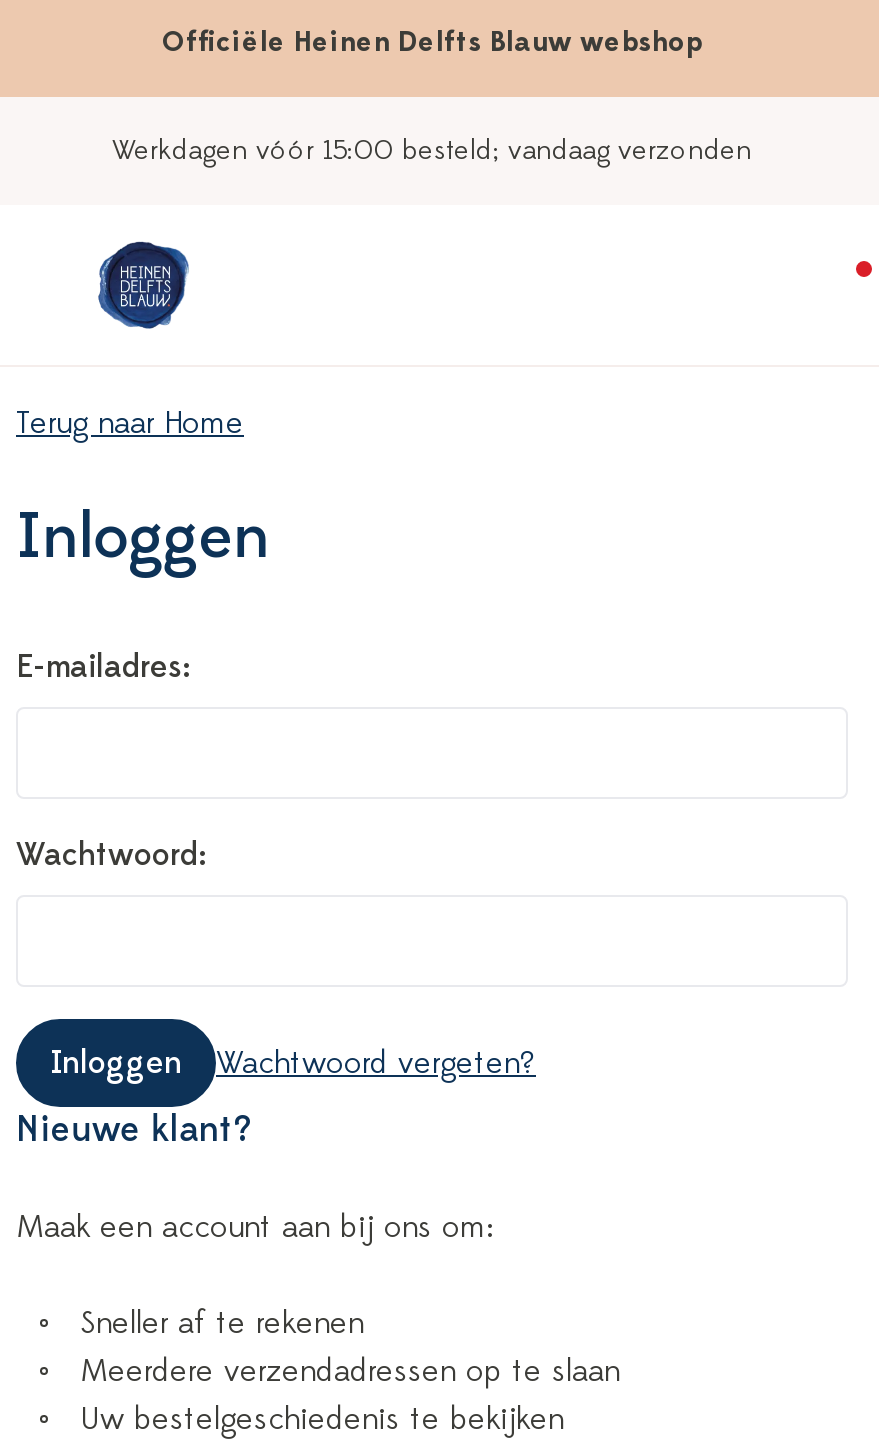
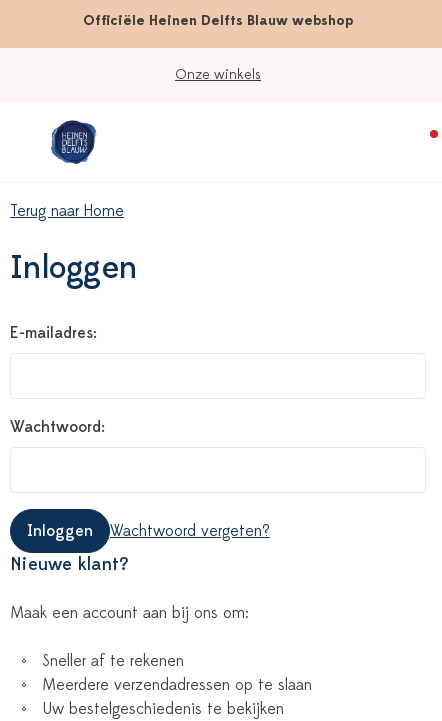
[112,133,752,167] Werkdagen vóór 15:00 besteld; vandaag verzonden -> [175,66,261,83] Onze winkels

